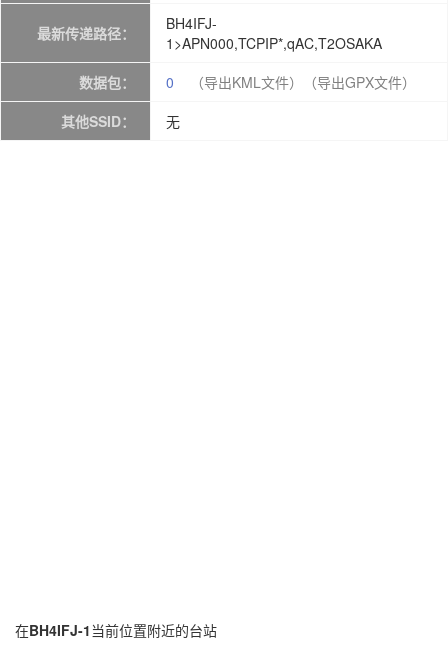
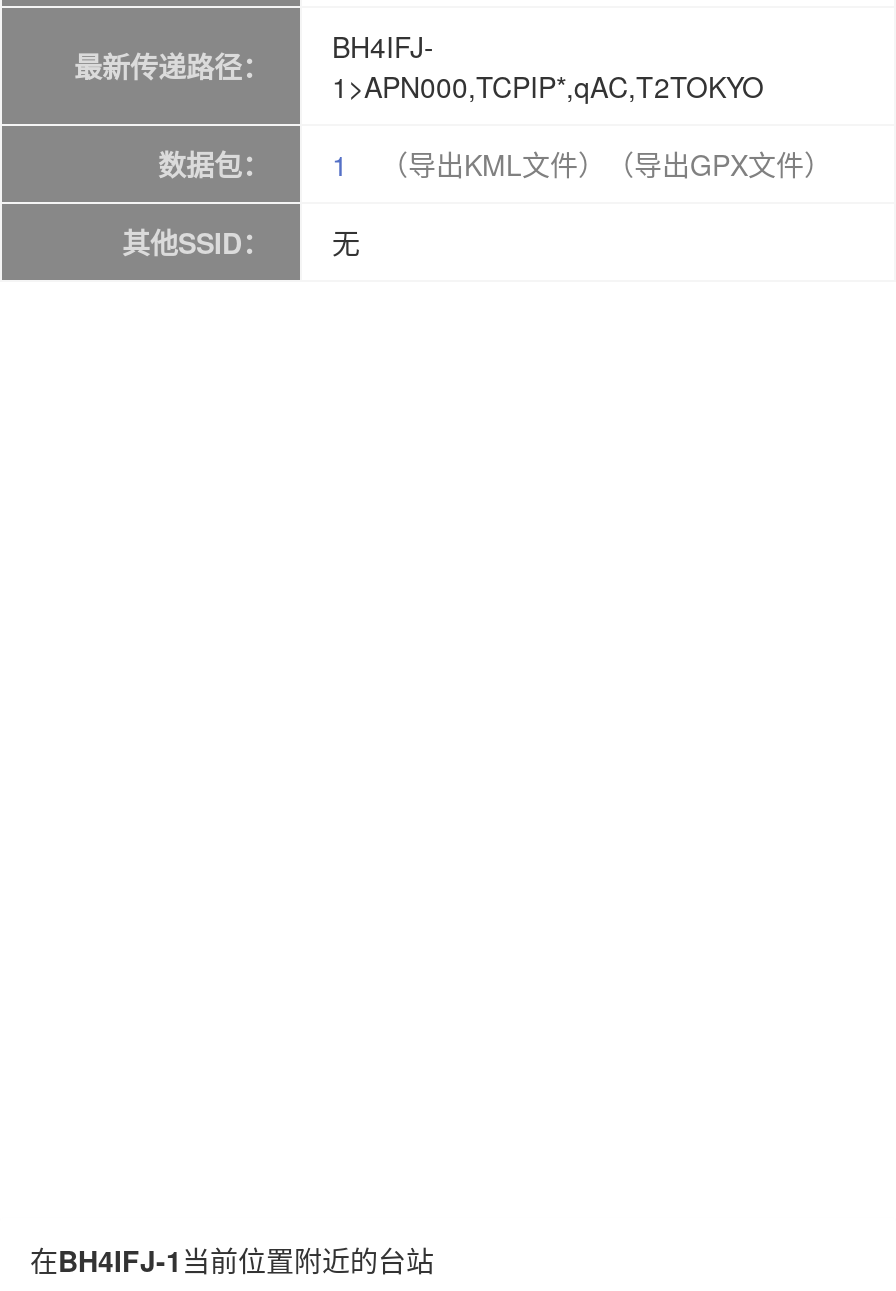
[166,33,382,53] 1>APN000,TCPIP*,qAC,T2OSAKA -> [332,66,764,106] 1>APN000,TCPIP*,qAC,T2TOKYO
[79,72,416,92] 数据包： 0 （导出KML文件）（导出GPX文件） -> [158,144,832,184] 数据包： 1 （导出KML文件）（导出GPX文件）

